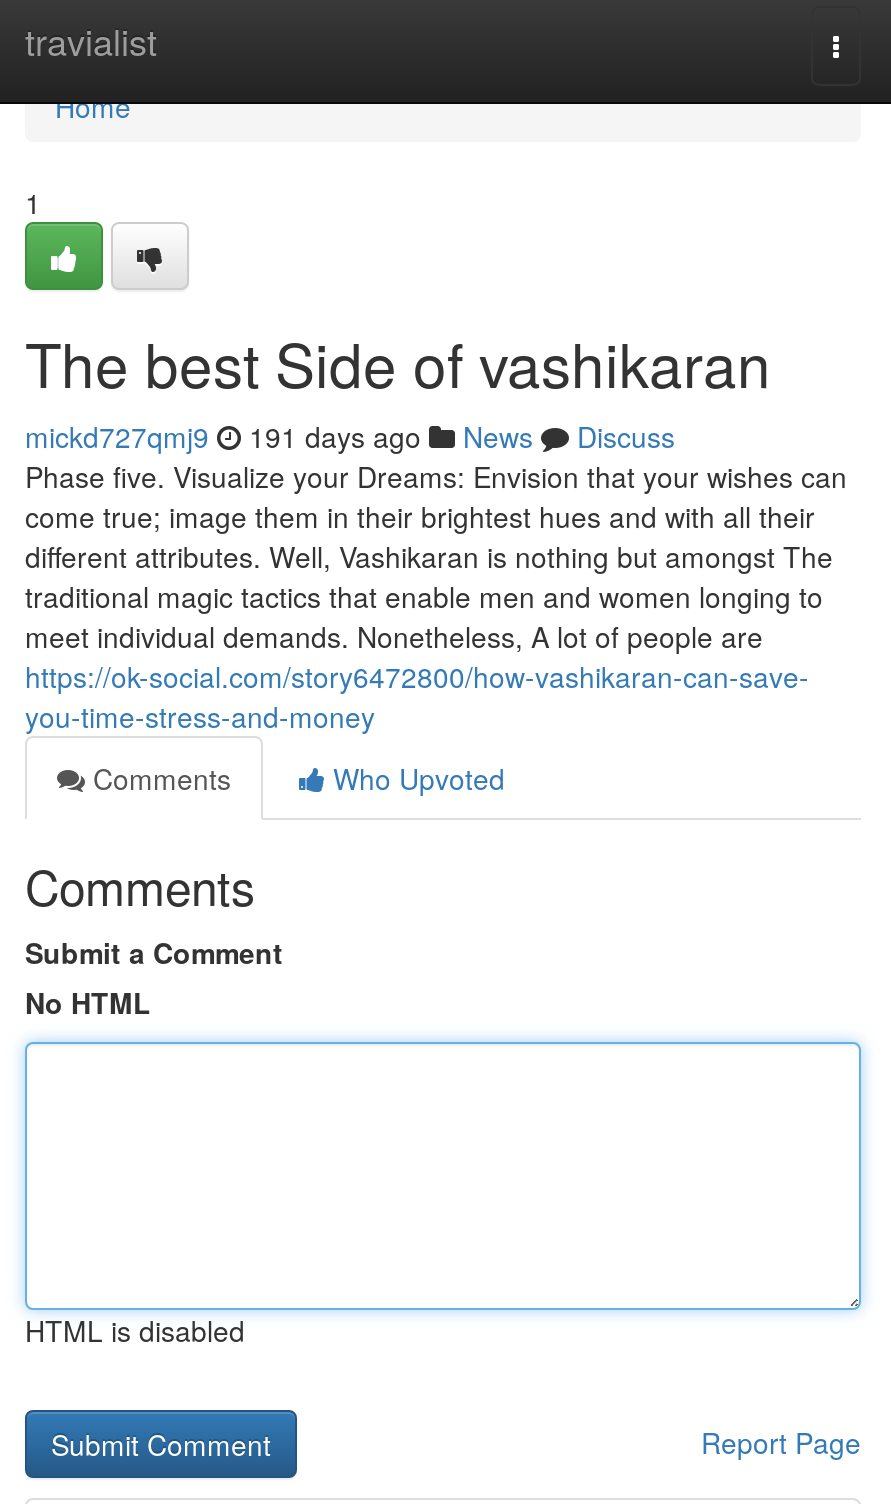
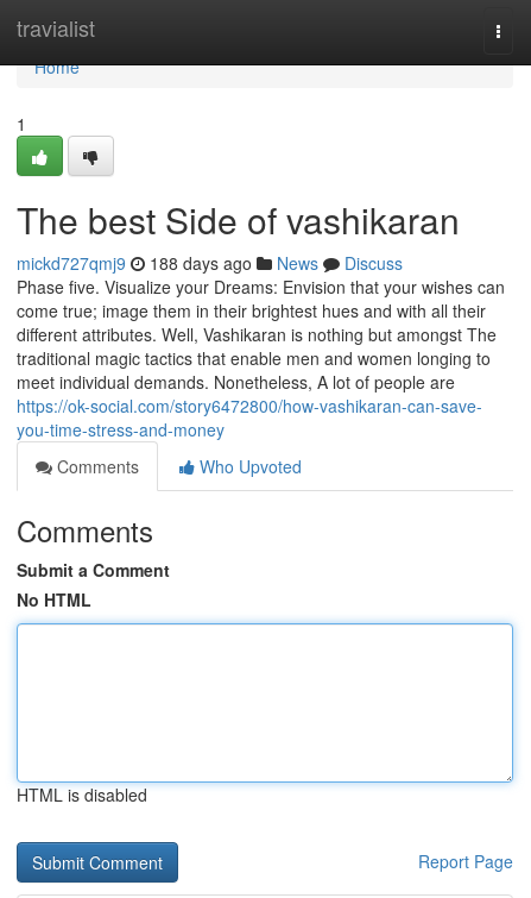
[25,416,675,456] mickd727qmj9 191 days ago News Discuss -> [17,251,403,275] mickd727qmj9 188 days ago News Discuss

